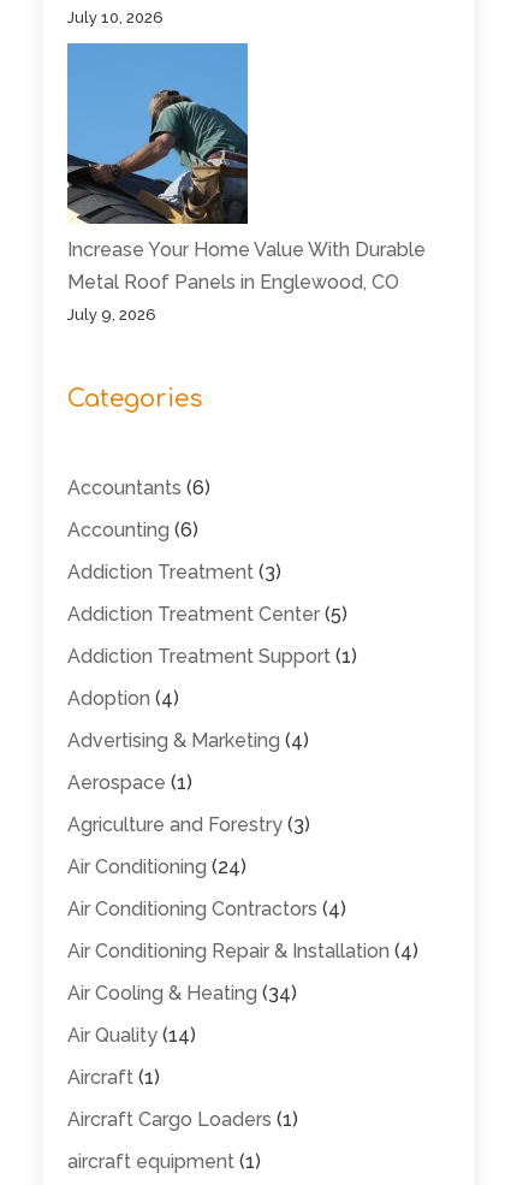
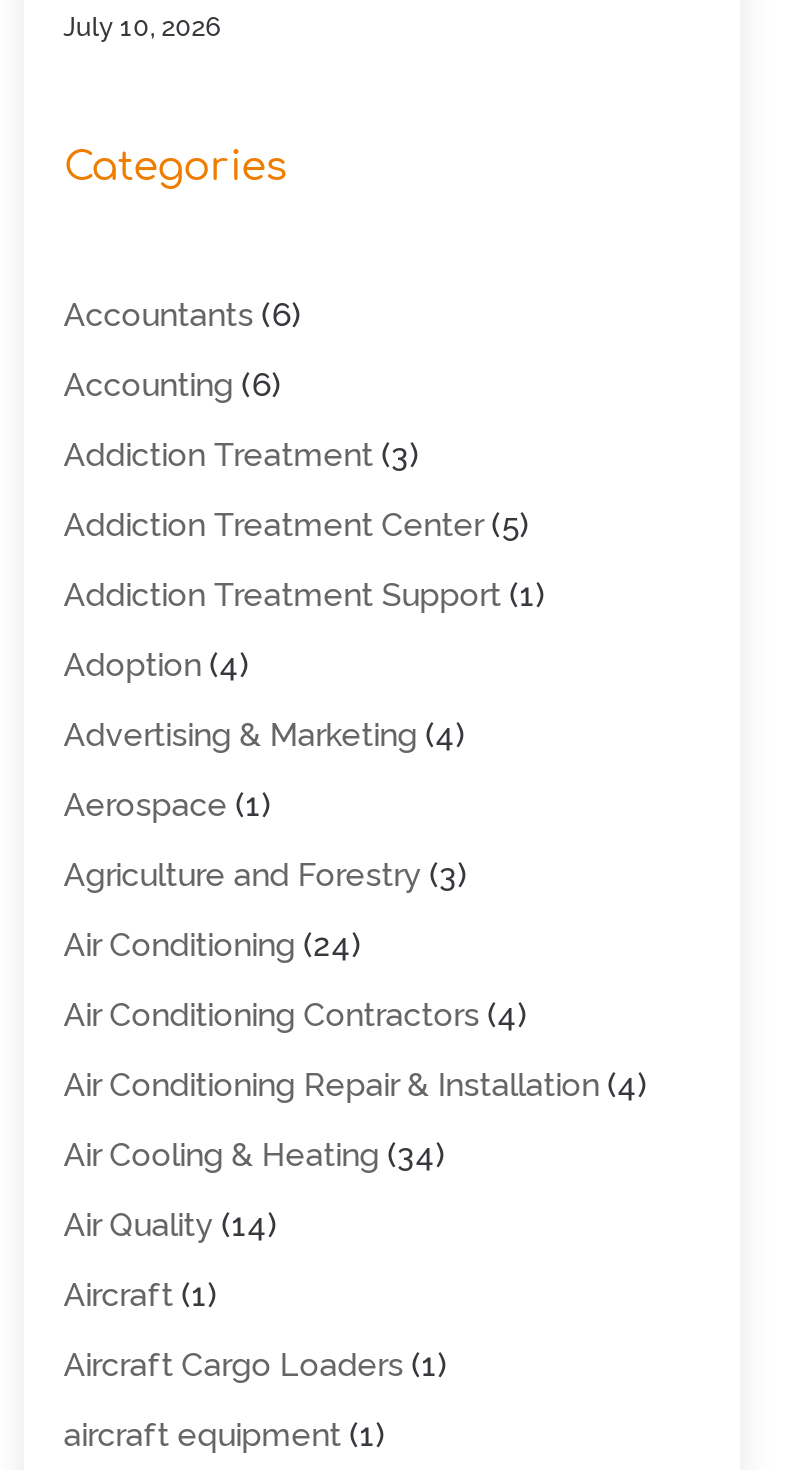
[66,42,425,323] [image] | Increase Your Home Value With Durable | Metal Roof Panels in Englewood, CO | July 9, 2026 -> none

